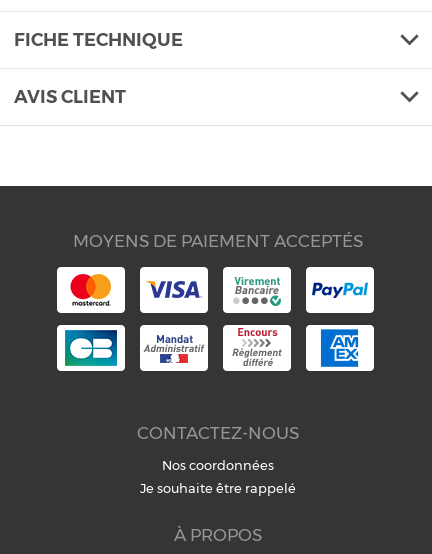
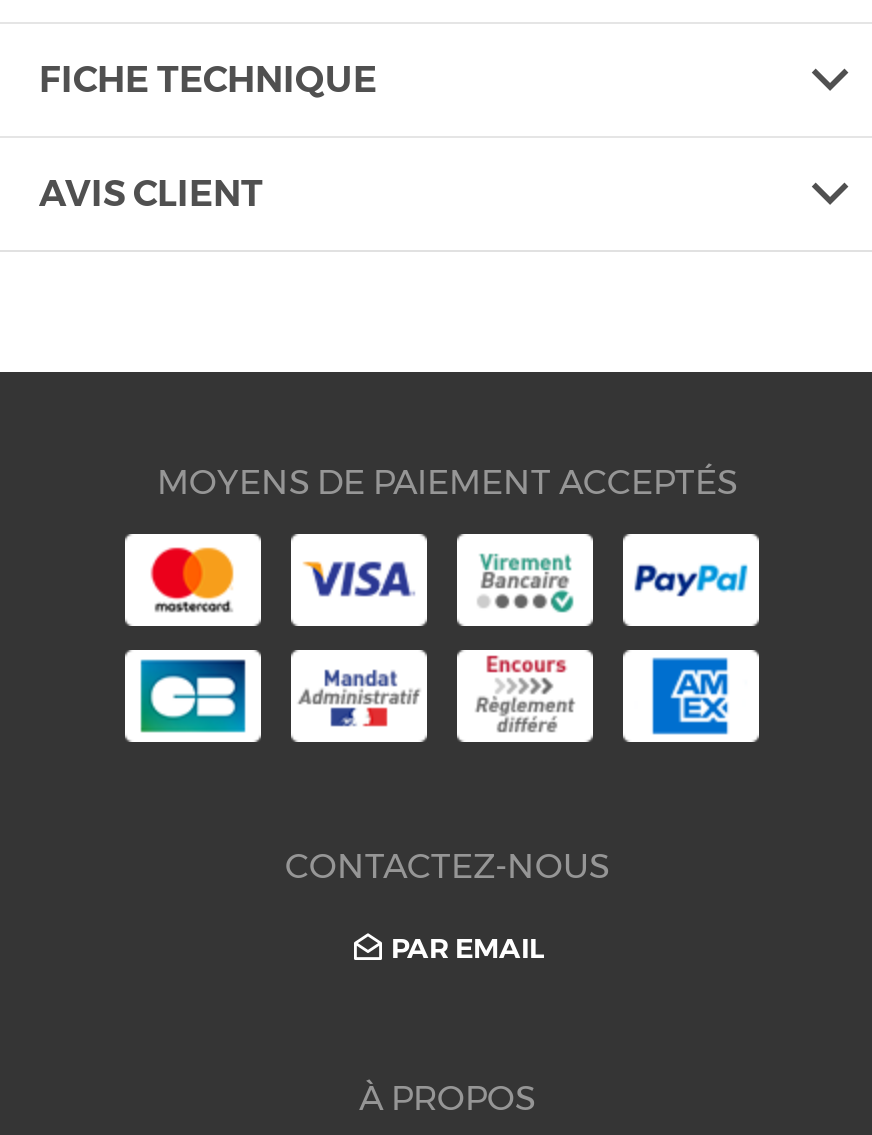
[140,457,296,496] Nos coordonnées | Je souhaite être rappelé -> [391,930,545,966] PAR EMAIL

